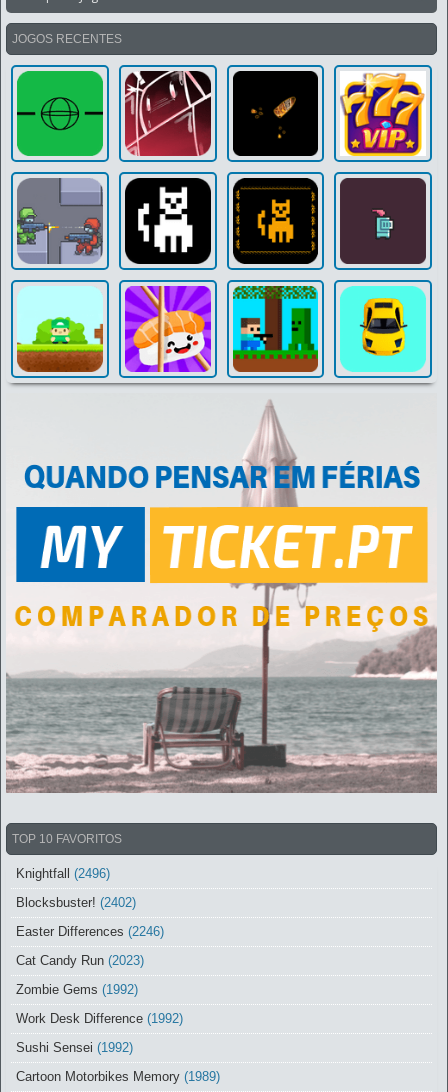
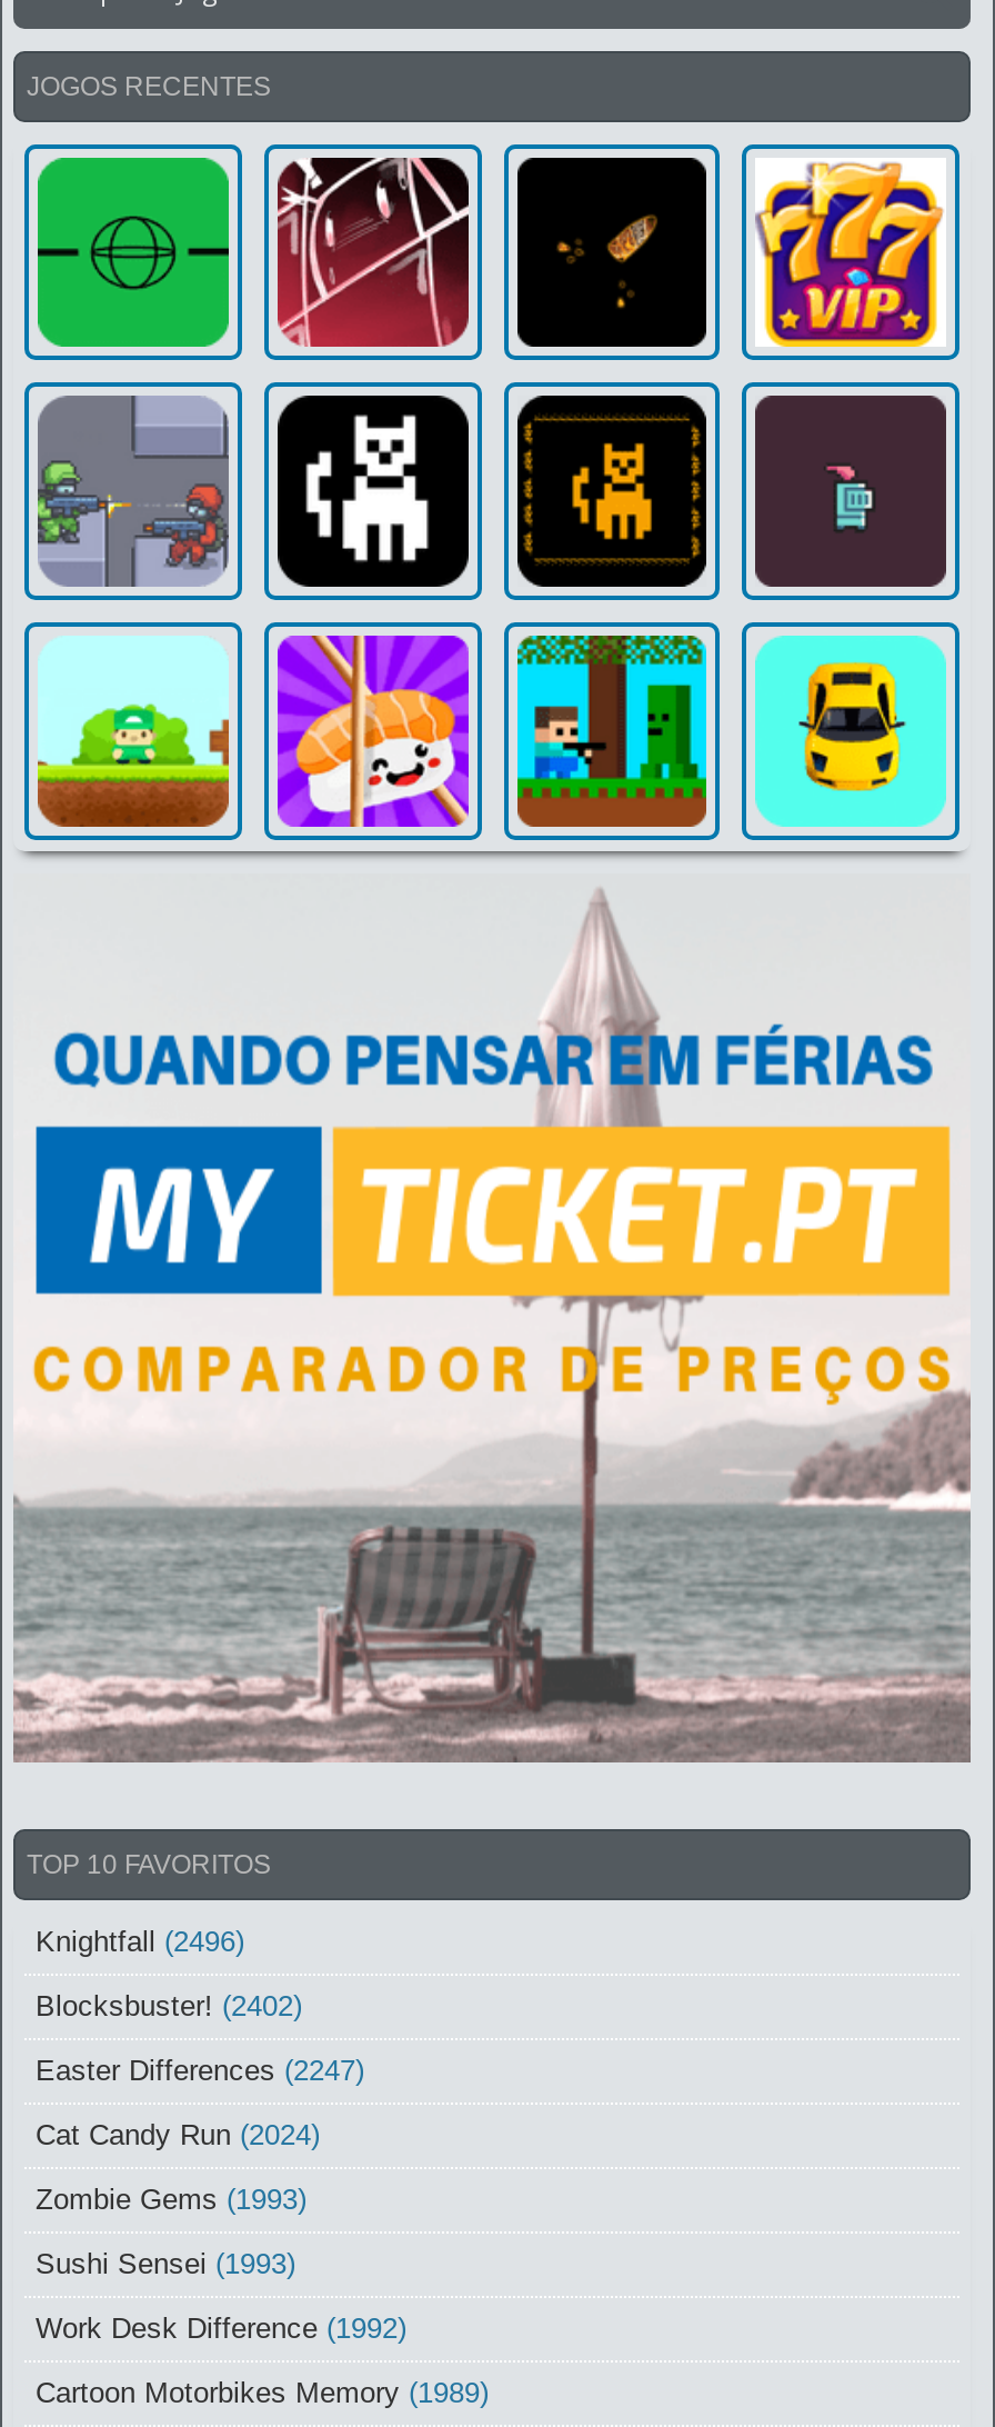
[16,924,164,997] Easter Differences (2246) | Cat Candy Run (2023) | Zombie Gems (1992) -> [36,2053,364,2280] Easter Differences (2247) | Cat Candy Run (2024) | Zombie Gems (1993) | Sushi Sensei (1993)
moved [16,1011,183,1026] -> [36,2311,406,2345]: Work Desk Difference (1992)
[16,1040,133,1055] Sushi Sensei (1992) -> none

